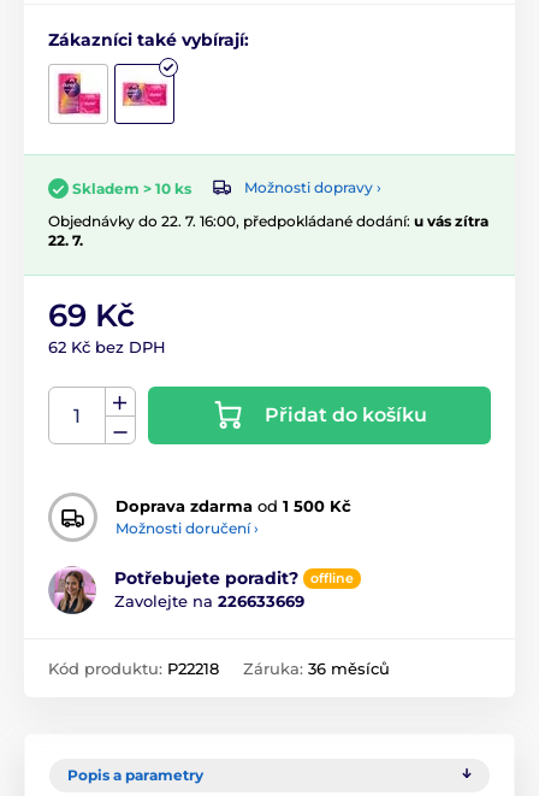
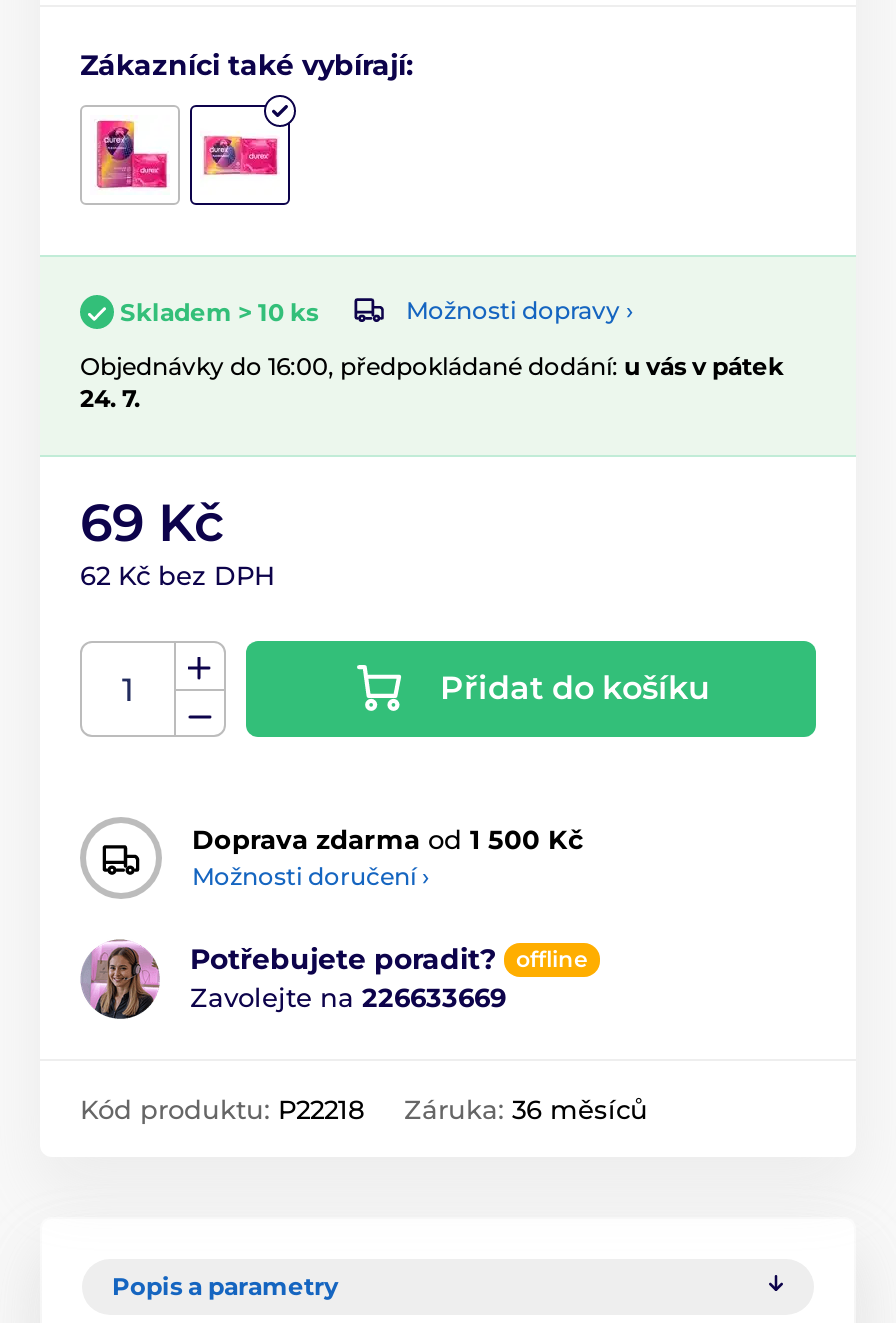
[48,212,488,249] Objednávky do 22. 7. 16:00, předpokládané dodání: u vás zítra | 22. 7. -> [80,351,784,413] Objednávky do 16:00, předpokládané dodání: u vás v pátek | 24. 7.

